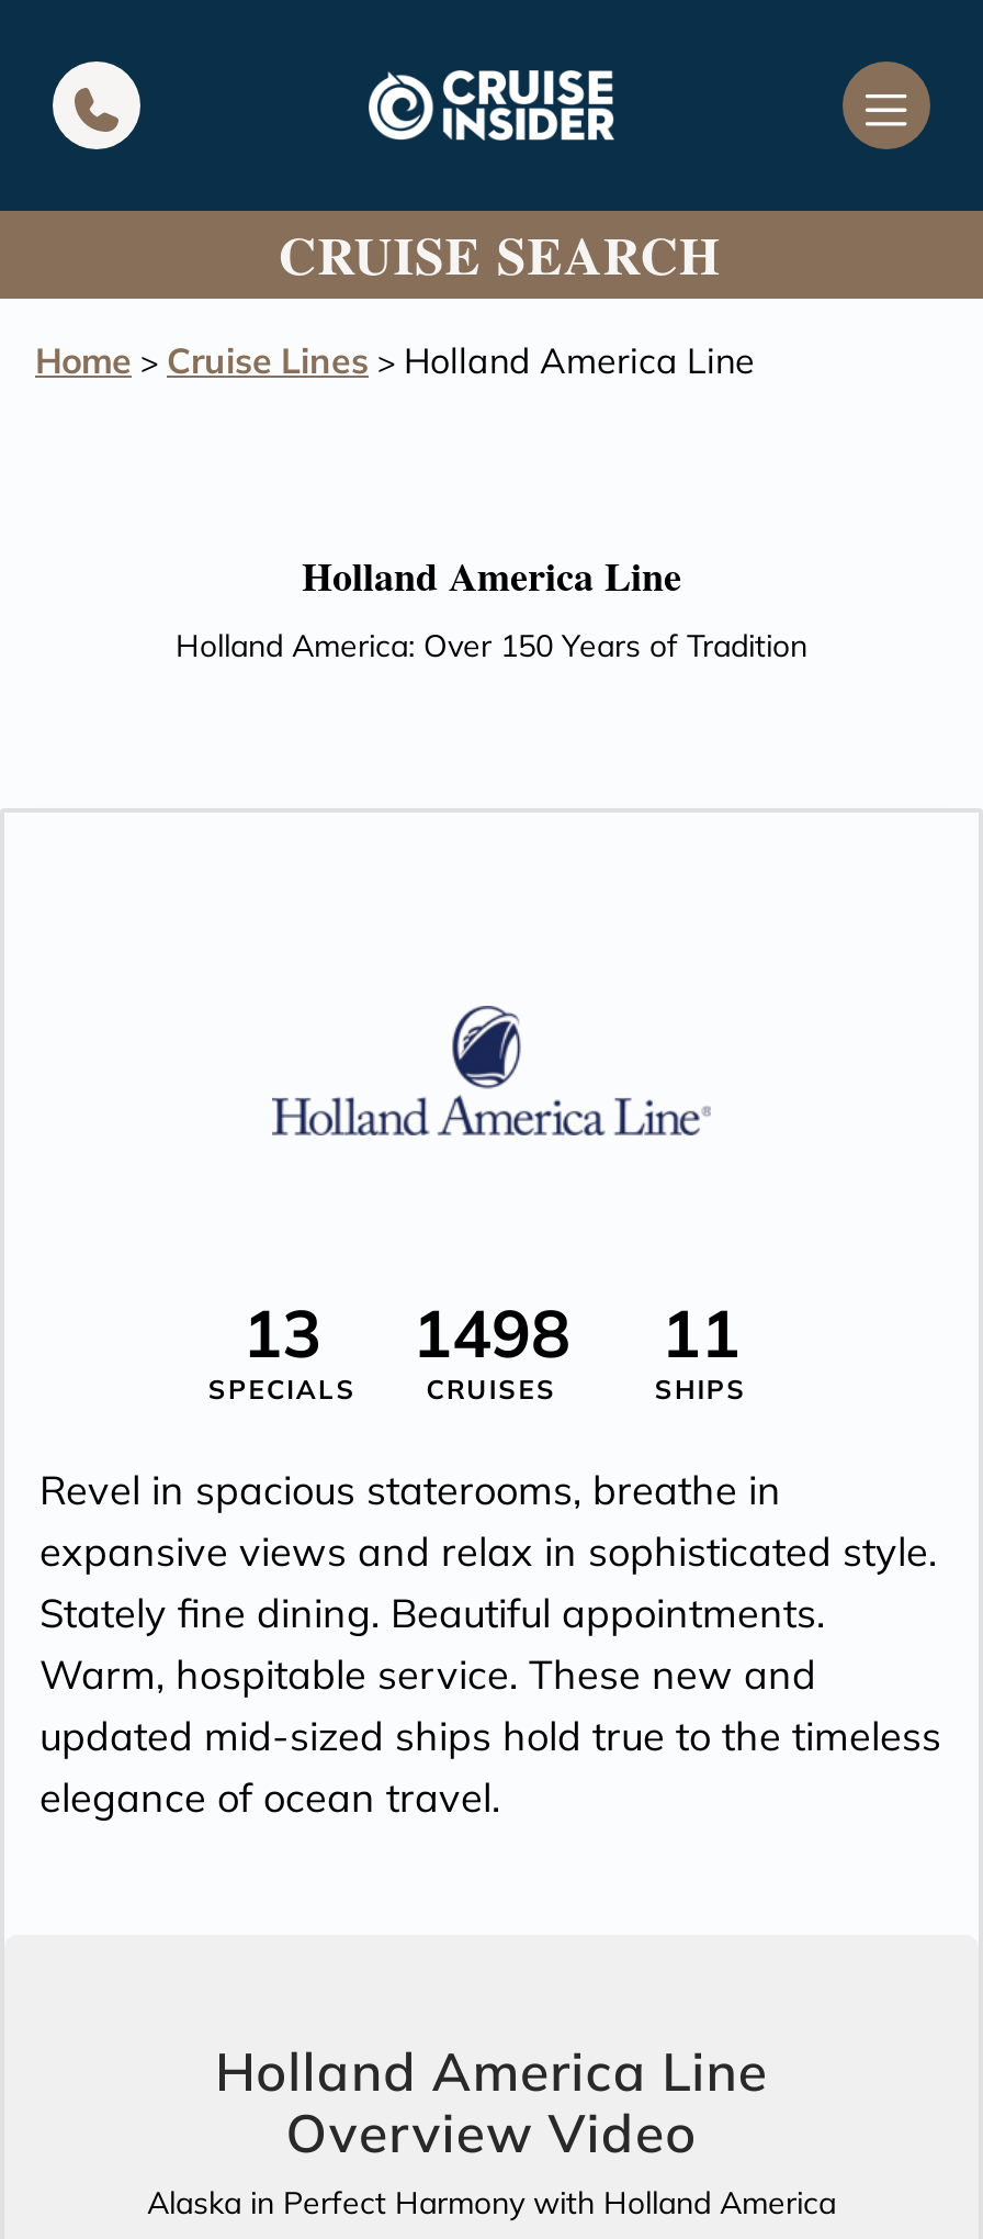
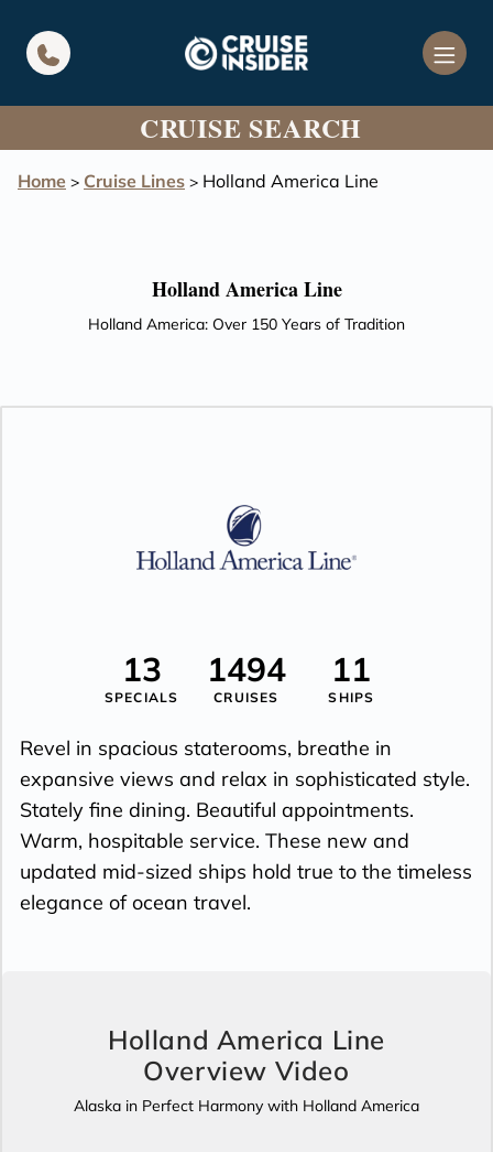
[243,1292,740,1375] 13 1498 11 -> [122,648,371,690] 13 1494 11

